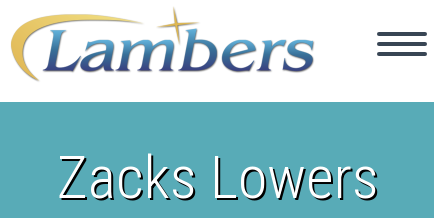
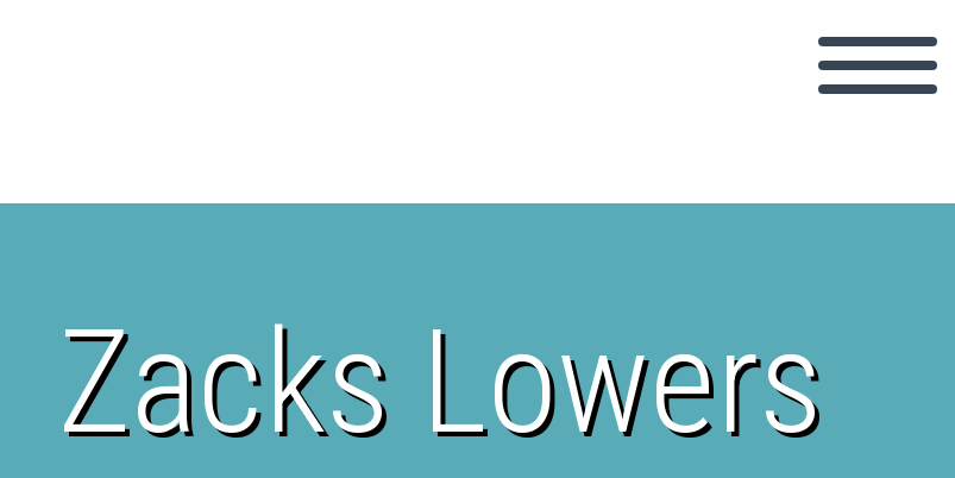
[10,8,315,81] [image] -> none

